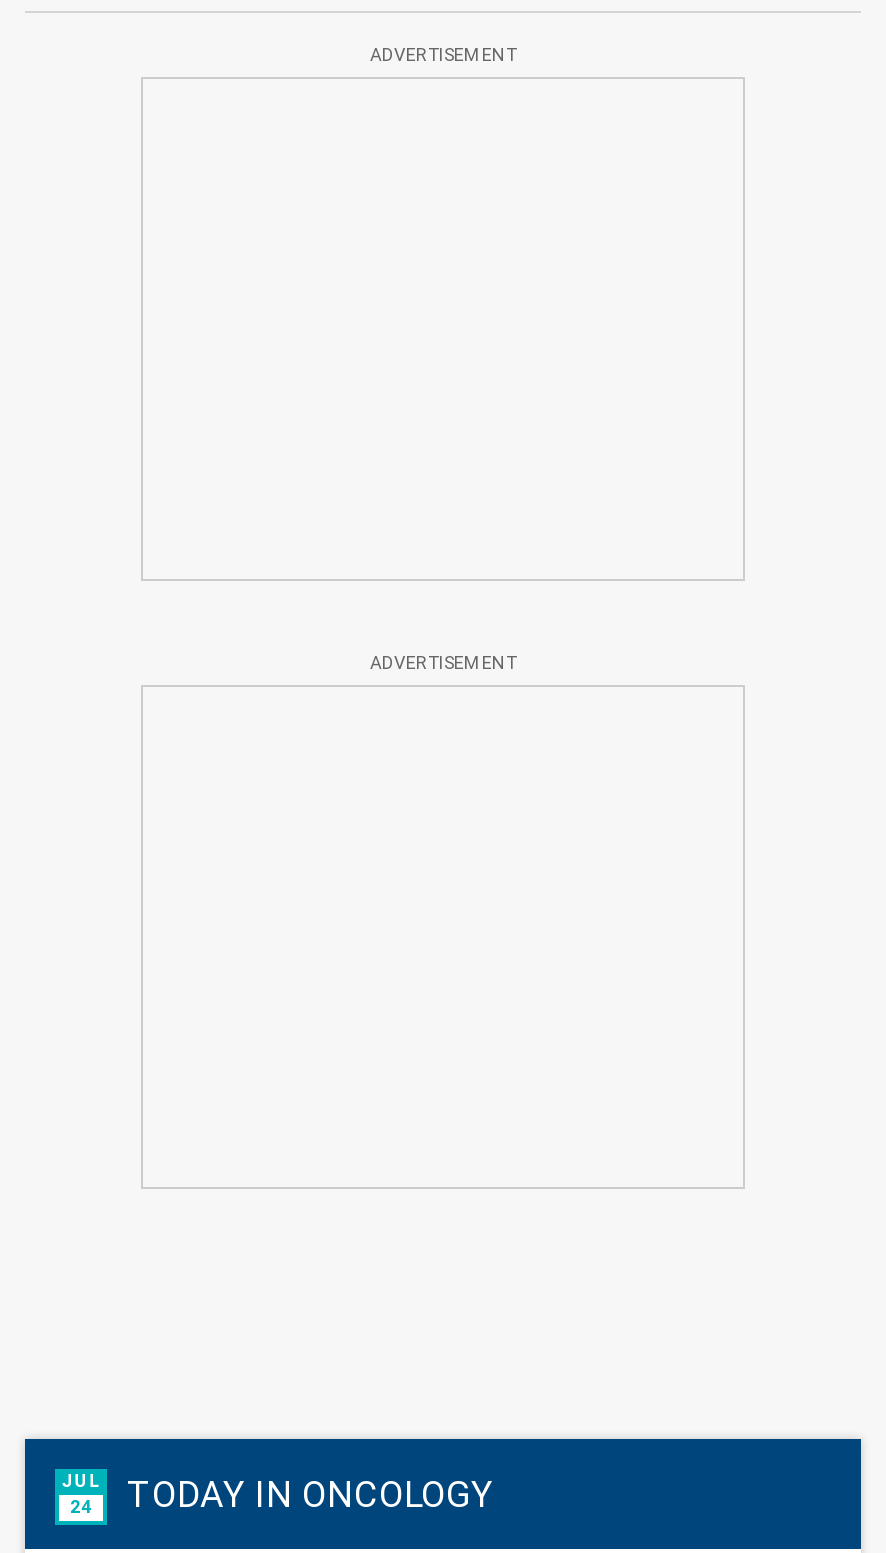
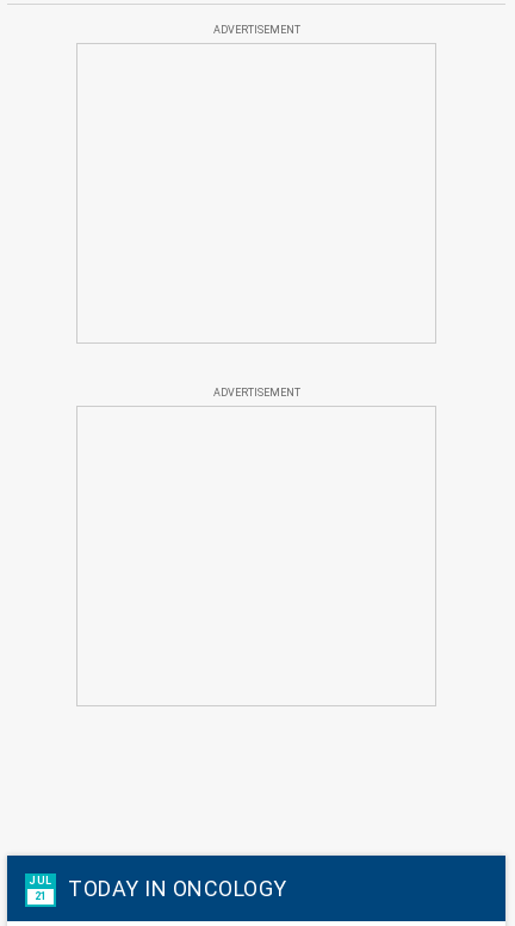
[61,1471,494,1517] JUL 24 TODAY IN ONCOLOGY -> [29,875,287,902] JUL 21 TODAY IN ONCOLOGY

